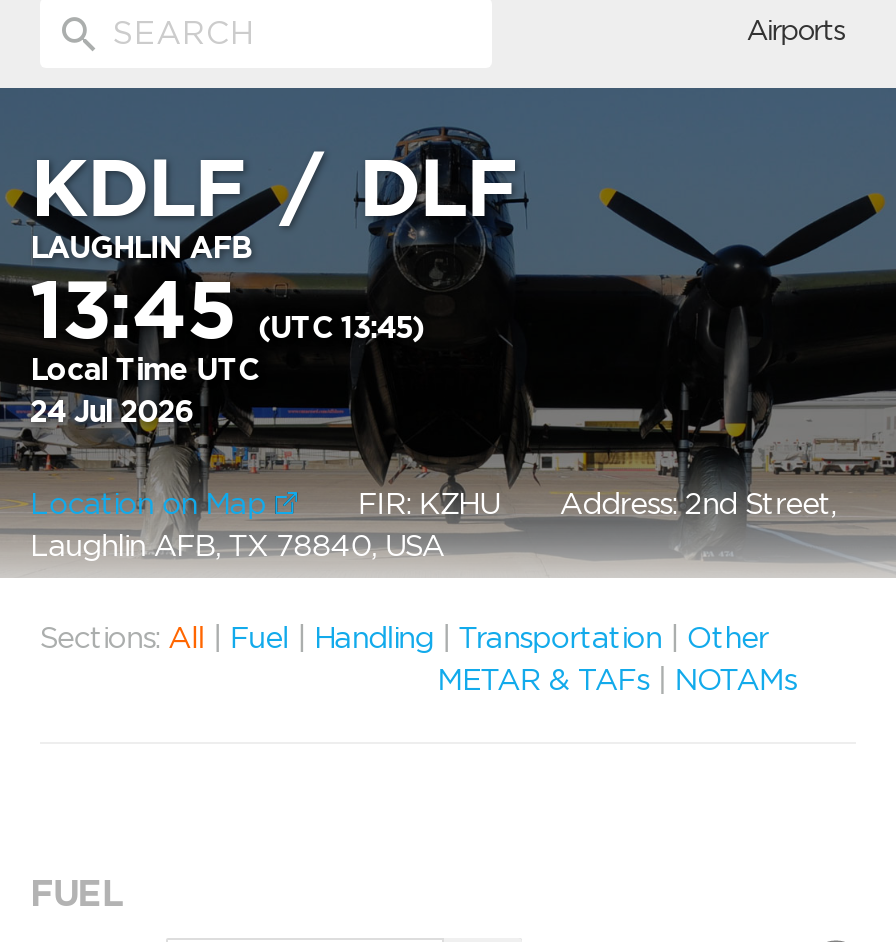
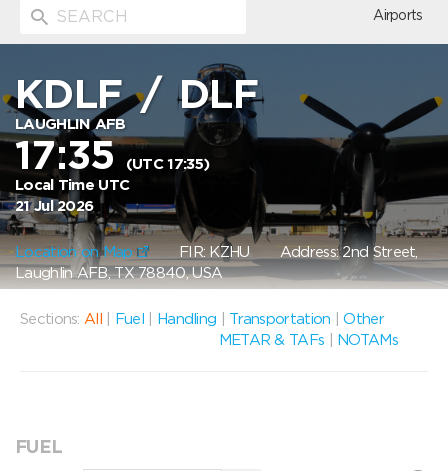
[30,262,424,358] 13:45 (UTC 13:45) -> [15,131,209,179] 17:35 (UTC 17:35)
[30,394,193,430] 24 Jul 2026 -> [15,197,93,215] 21 Jul 2026

